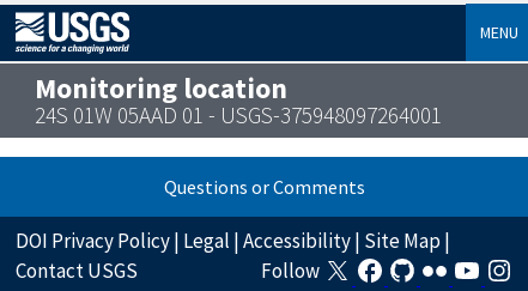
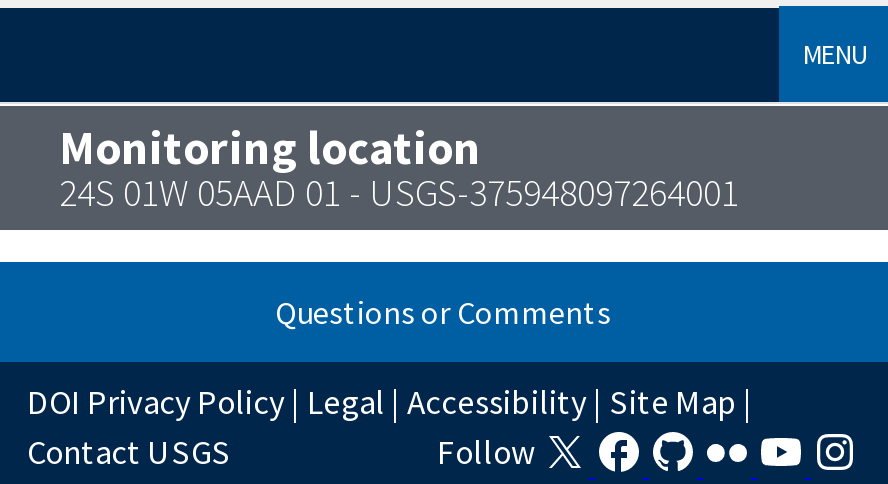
[14,11,131,55] [image] -> none

